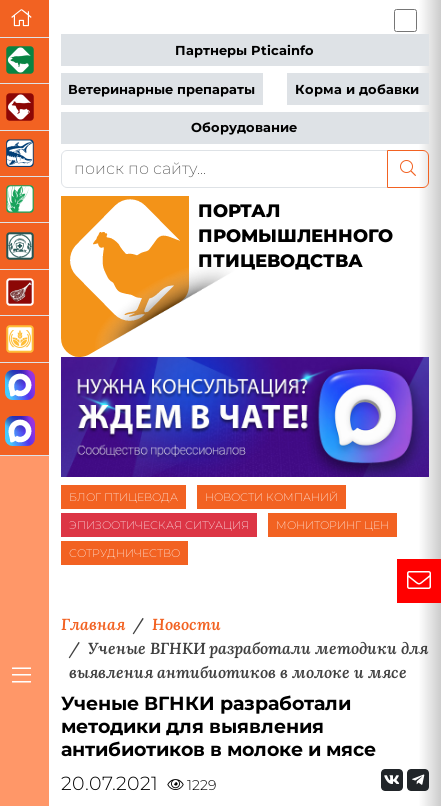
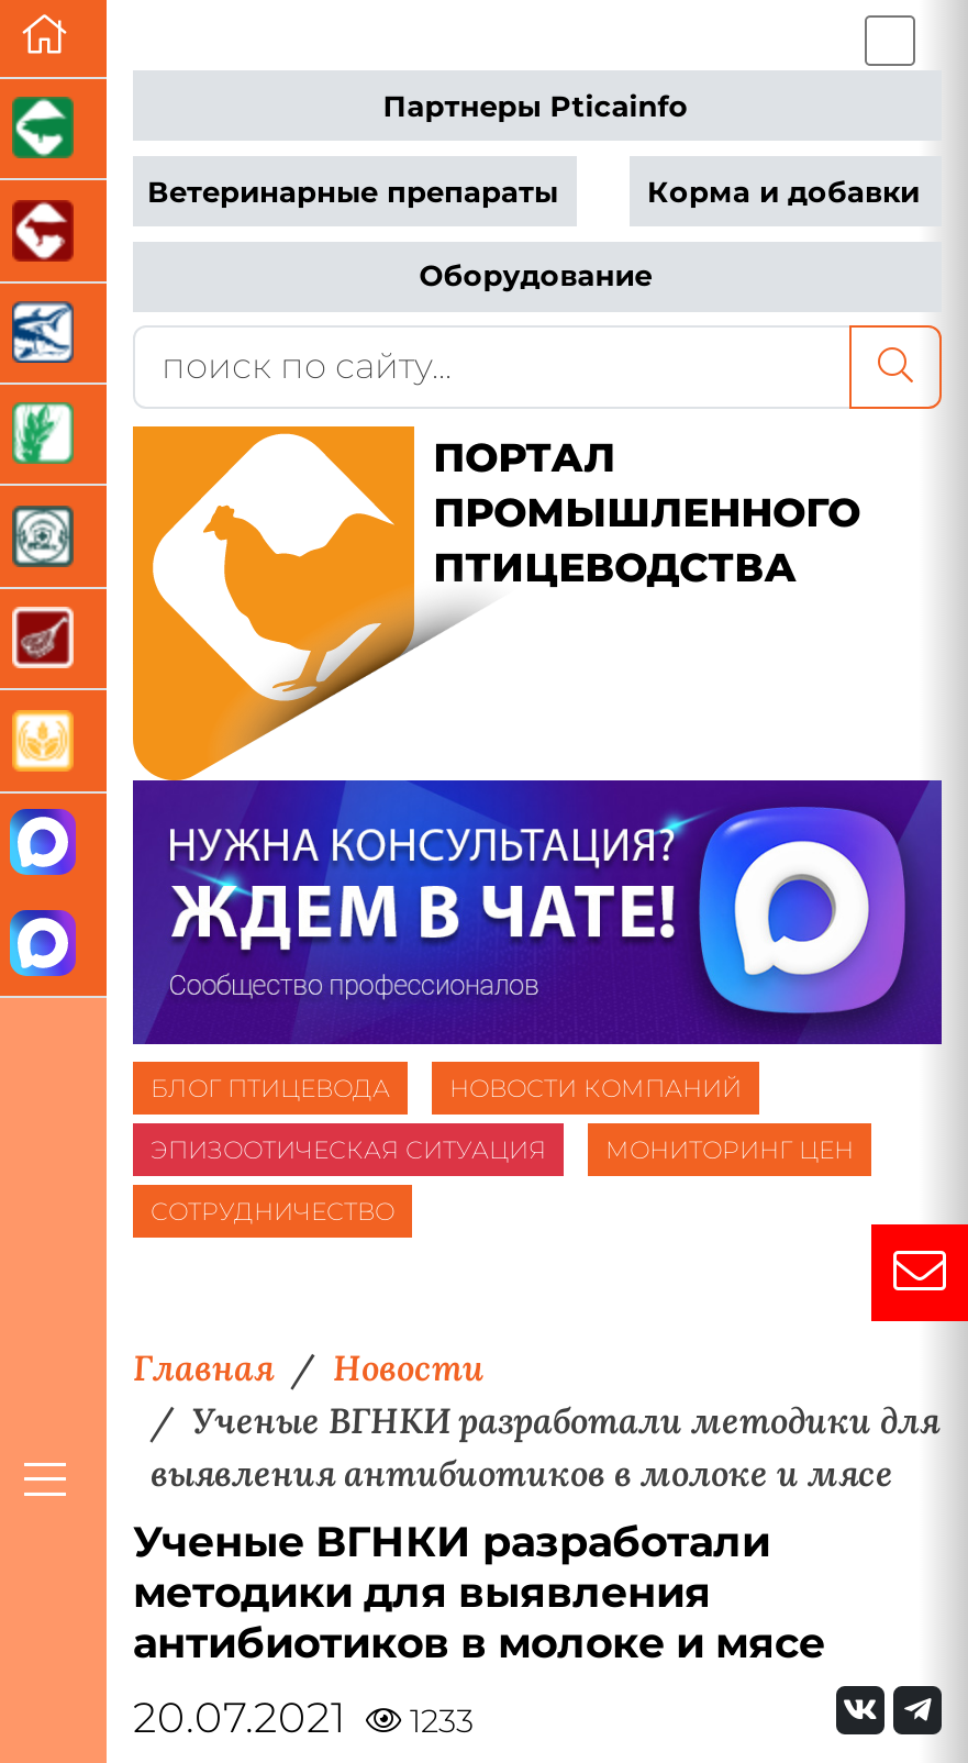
[61,771,216,795] 20.07.2021 1229 -> [133,1691,474,1743] 20.07.2021 1233

